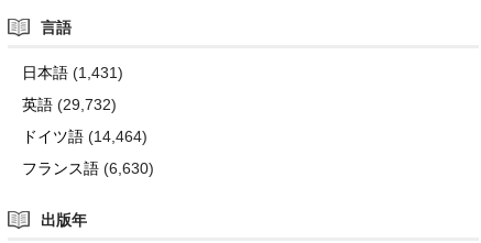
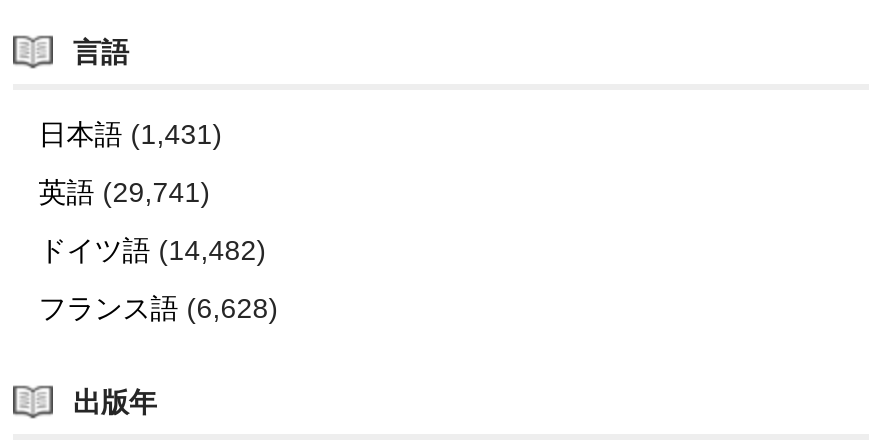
[22,96,116,113] 英語(29,732) -> [39,176,211,208] 英語(29,741)
[22,128,147,145] ドイツ語(14,464) -> [39,234,267,266] ドイツ語(14,482)
[22,160,154,177] フランス語(6,630) -> [39,292,279,324] フランス語(6,628)

